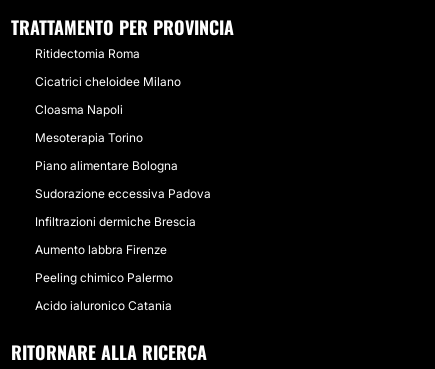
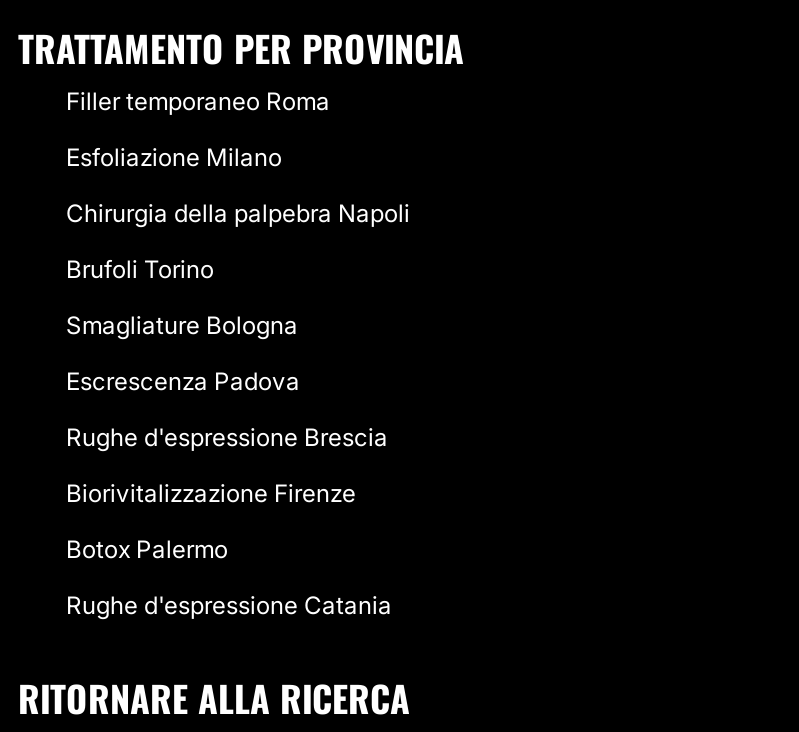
[35,46,140,61] Ritidectomia Roma -> [66,86,330,116] Filler temporaneo Roma
[35,74,181,89] Cicatrici cheloidee Milano -> [66,142,282,172] Esfoliazione Milano
[35,102,123,117] Cloasma Napoli -> [66,198,410,228] Chirurgia della palpebra Napoli
[35,130,143,145] Mesoterapia Torino -> [66,254,214,284] Brufoli Torino
[35,158,178,173] Piano alimentare Bologna -> [66,310,298,340] Smagliature Bologna
[35,186,211,201] Sudorazione eccessiva Padova -> [66,366,300,396] Escrescenza Padova
[35,214,196,229] Infiltrazioni dermiche Brescia -> [66,422,388,452] Rughe d'espressione Brescia
[35,242,167,257] Aumento labbra Firenze -> [66,478,356,508] Biorivitalizzazione Firenze
[35,270,173,285] Peeling chimico Palermo -> [66,534,228,564] Botox Palermo
[35,298,172,313] Acido ialuronico Catania -> [66,590,392,620] Rughe d'espressione Catania

